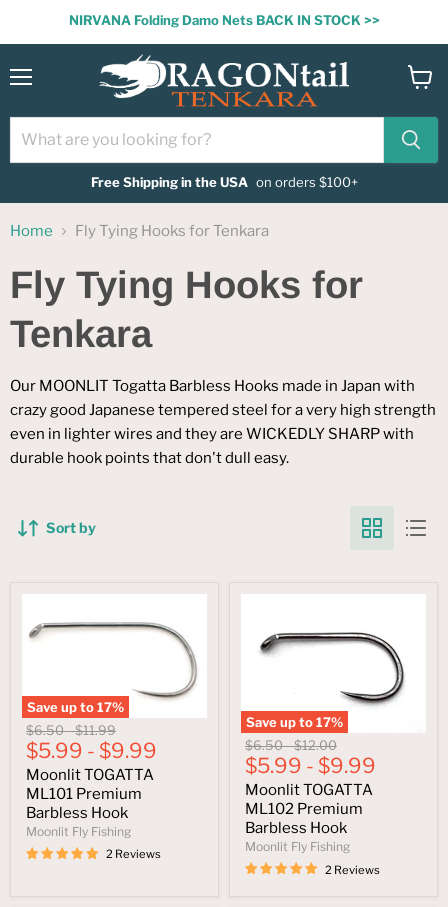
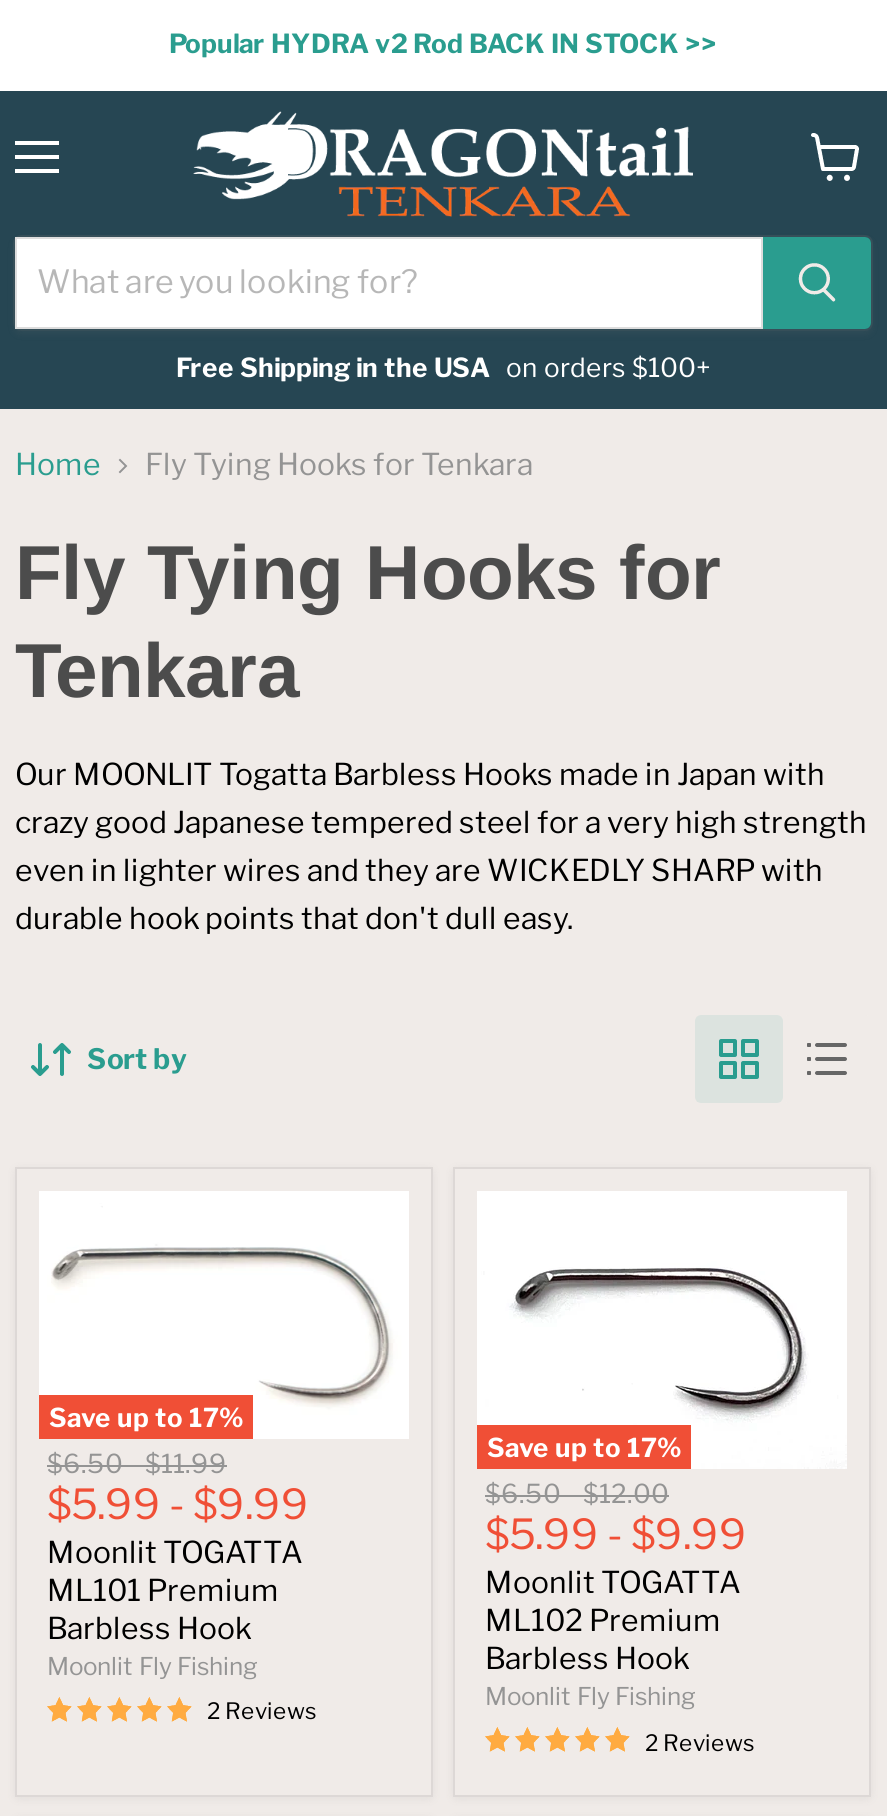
[68,12,379,28] NIRVANA Folding Damo Nets BACK IN STOCK >> -> [169,27,717,59] Popular HYDRA v2 Rod BACK IN STOCK >>

